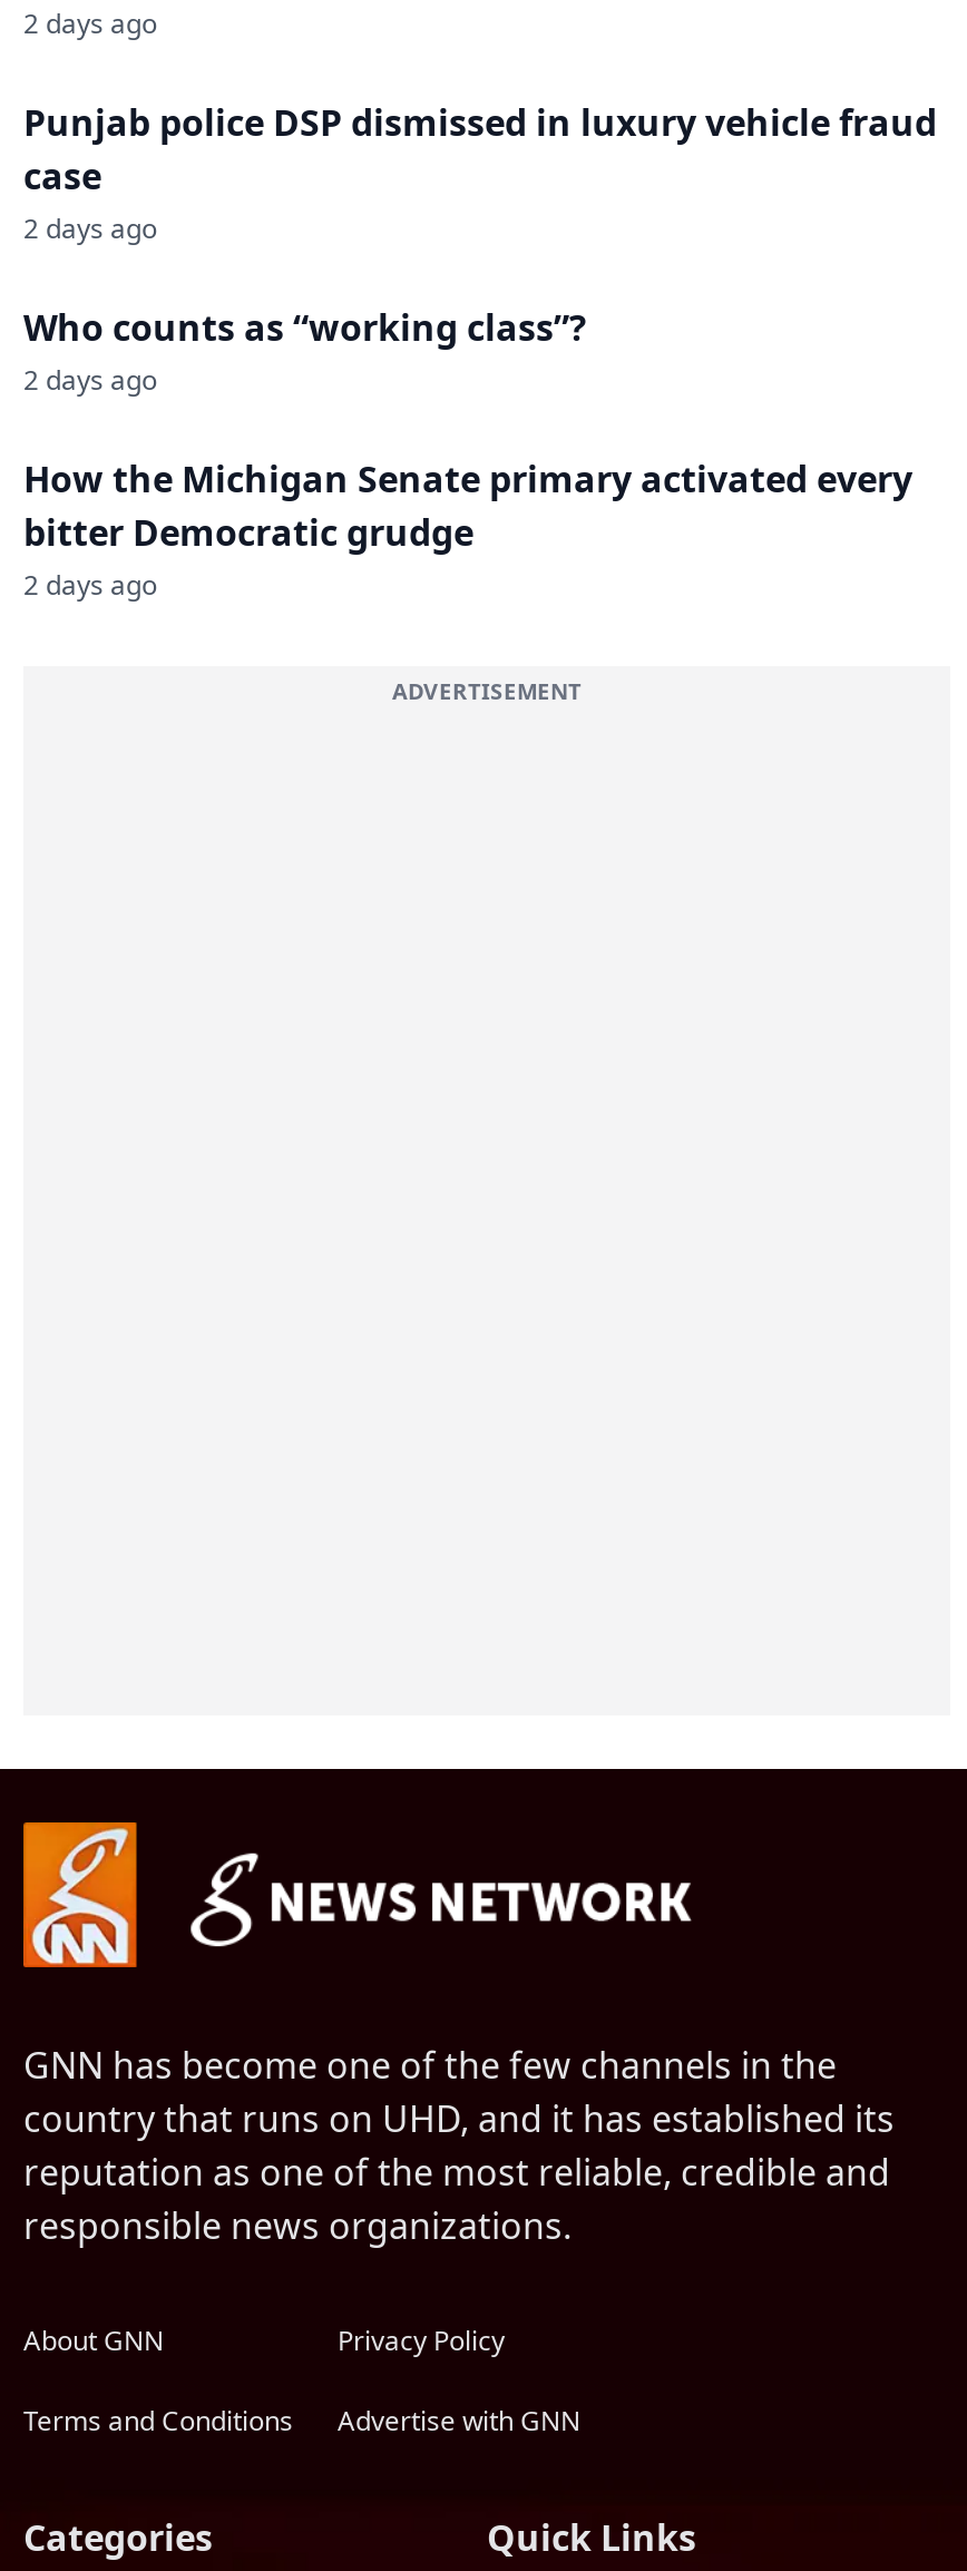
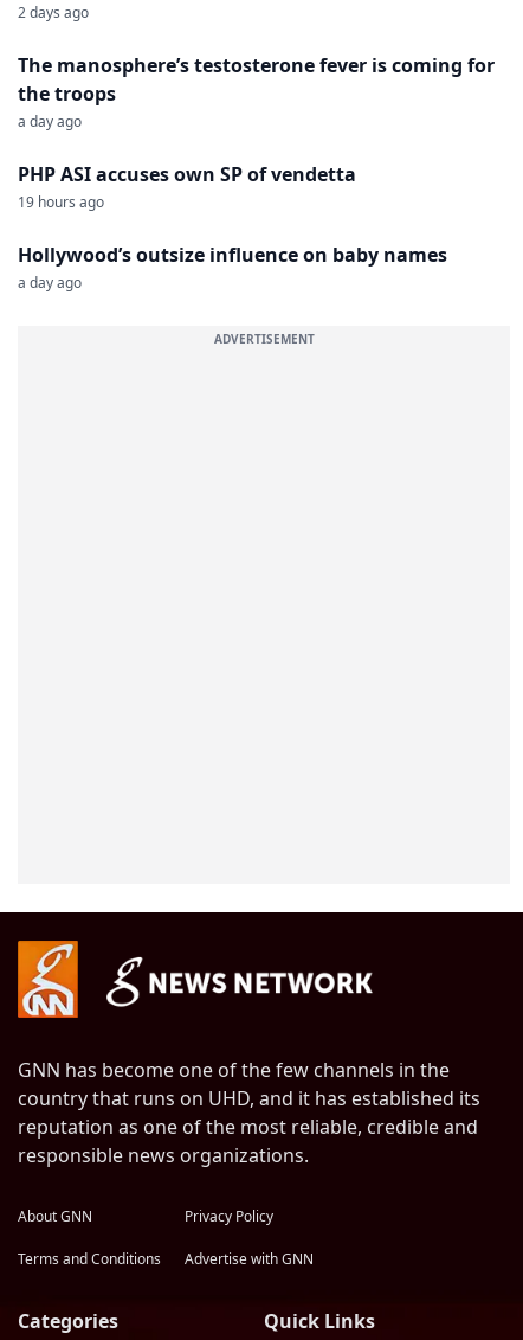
[23,98,937,248] Punjab police DSP dismissed in luxury vehicle fraud | case | 2 days ago -> [18,52,495,132] The manosphere’s testosterone fever is coming for | the troops | a day ago
[23,303,587,399] Who counts as “working class”? | 2 days ago -> [18,161,356,212] PHP ASI accuses own SP of vendetta | 19 hours ago
[23,455,912,604] How the Michigan Senate primary activated every | bitter Democratic grudge | 2 days ago -> [18,242,447,293] Hollywood’s outsize influence on baby names | a day ago

